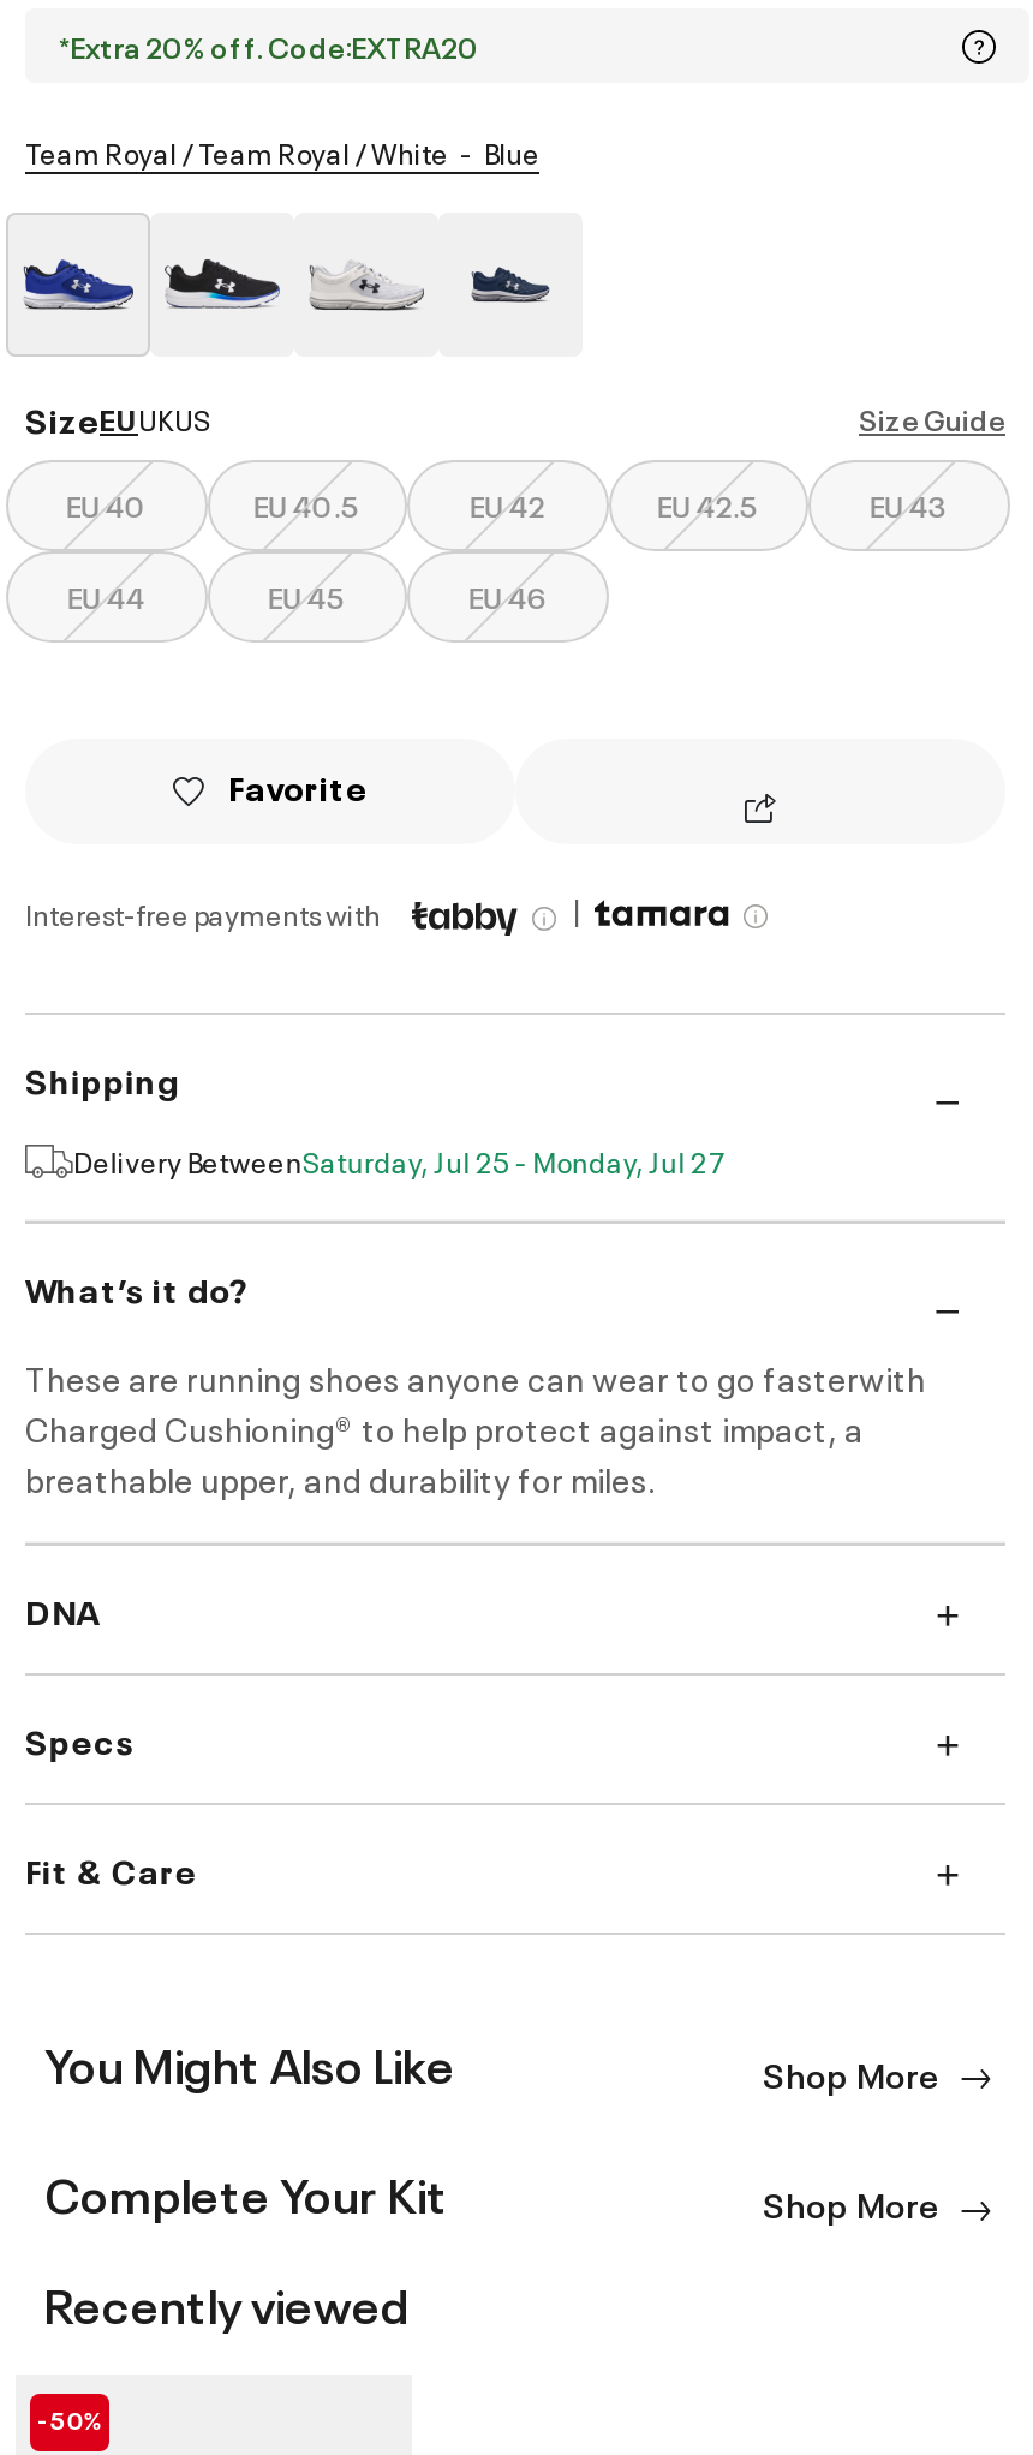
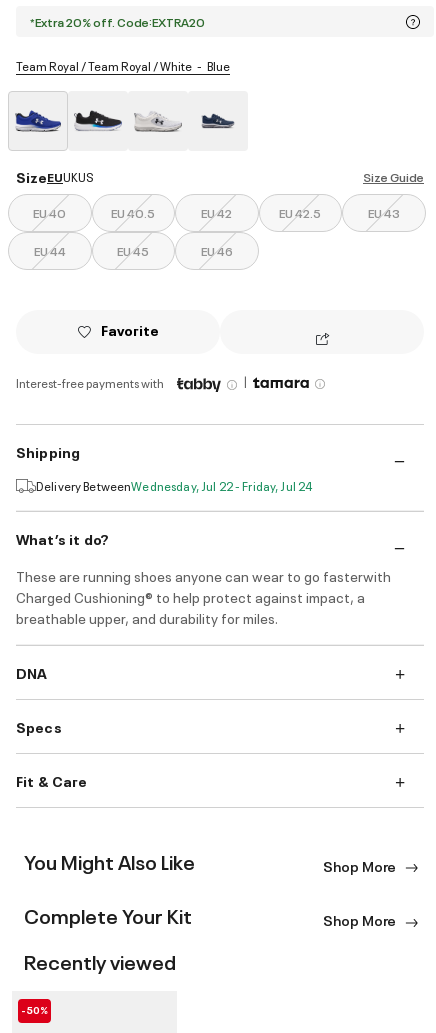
[73,1141,725,1182] Delivery BetweenSaturday, Jul 25 - Monday, Jul 27 -> [36,477,312,494] Delivery BetweenWednesday, Jul 22 - Friday, Jul 24

